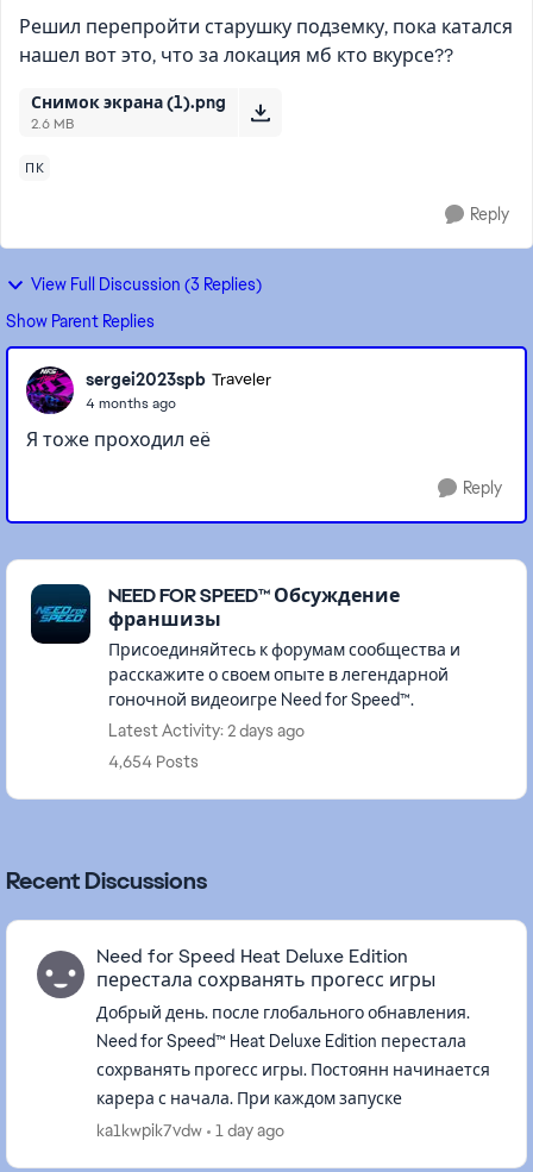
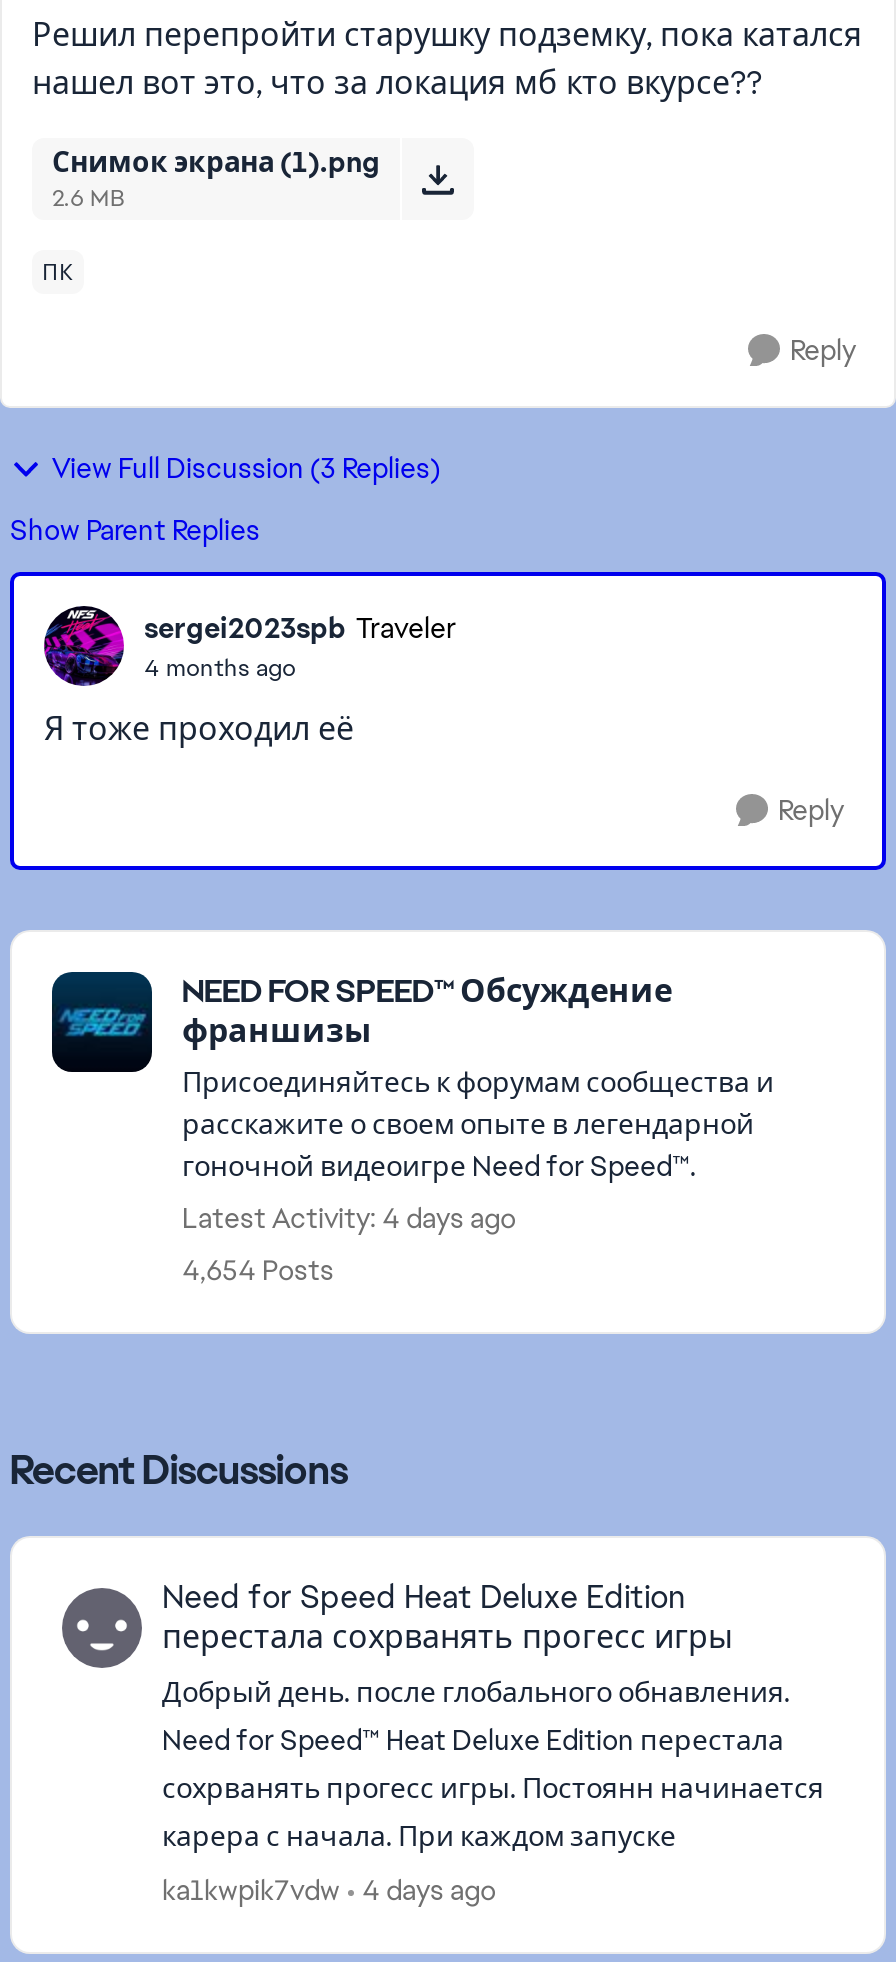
[108,720,305,741] Latest Activity: 2 days ago -> [182,1200,516,1236] Latest Activity: 4 days ago
[96,1120,284,1141] ka1kwpik7vdw 1 day ago -> [162,1872,496,1908] ka1kwpik7vdw 4 days ago

